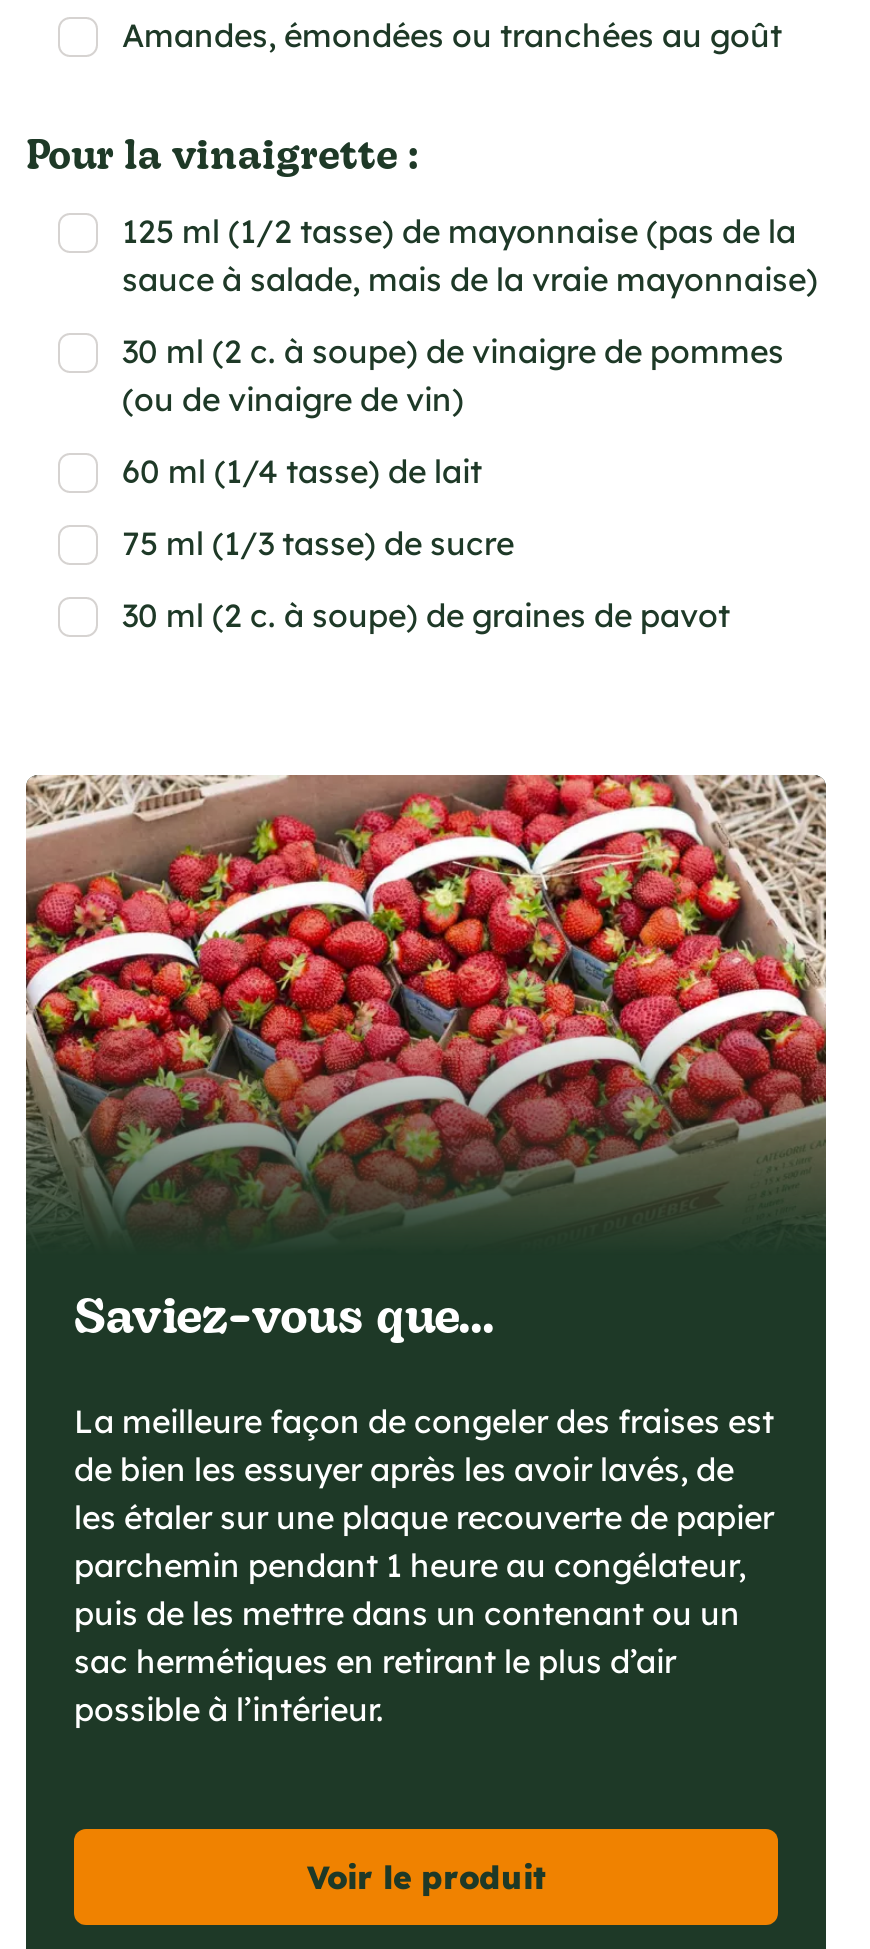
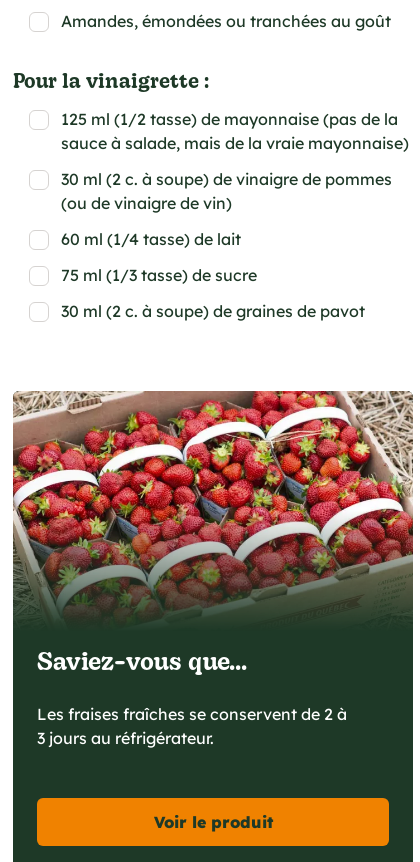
[74,1401,774,1729] La meilleure façon de congeler des fraises est | de bien les essuyer après les avoir lavés, de | les étaler sur une plaque recouverte de papier | parchemin pendant 1 heure au congélateur, | puis de les mettre dans un contenant ou un | sac hermétiques en retirant le plus d’air | possible à l’intérieur. -> [37,704,347,748] Les fraises fraîches se conservent de 2 à | 3 jours au réfrigérateur.

